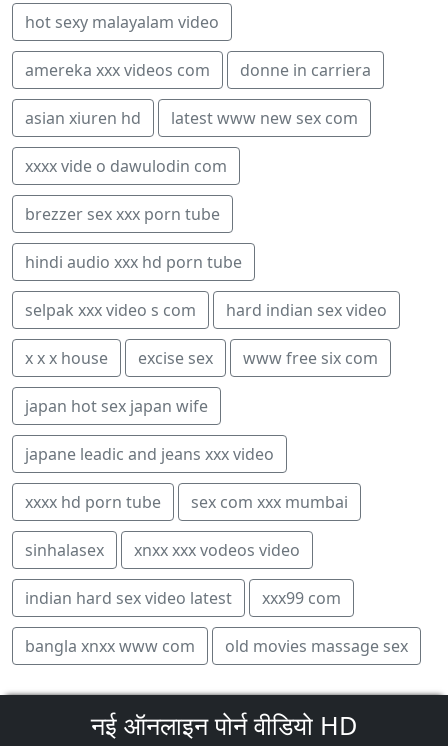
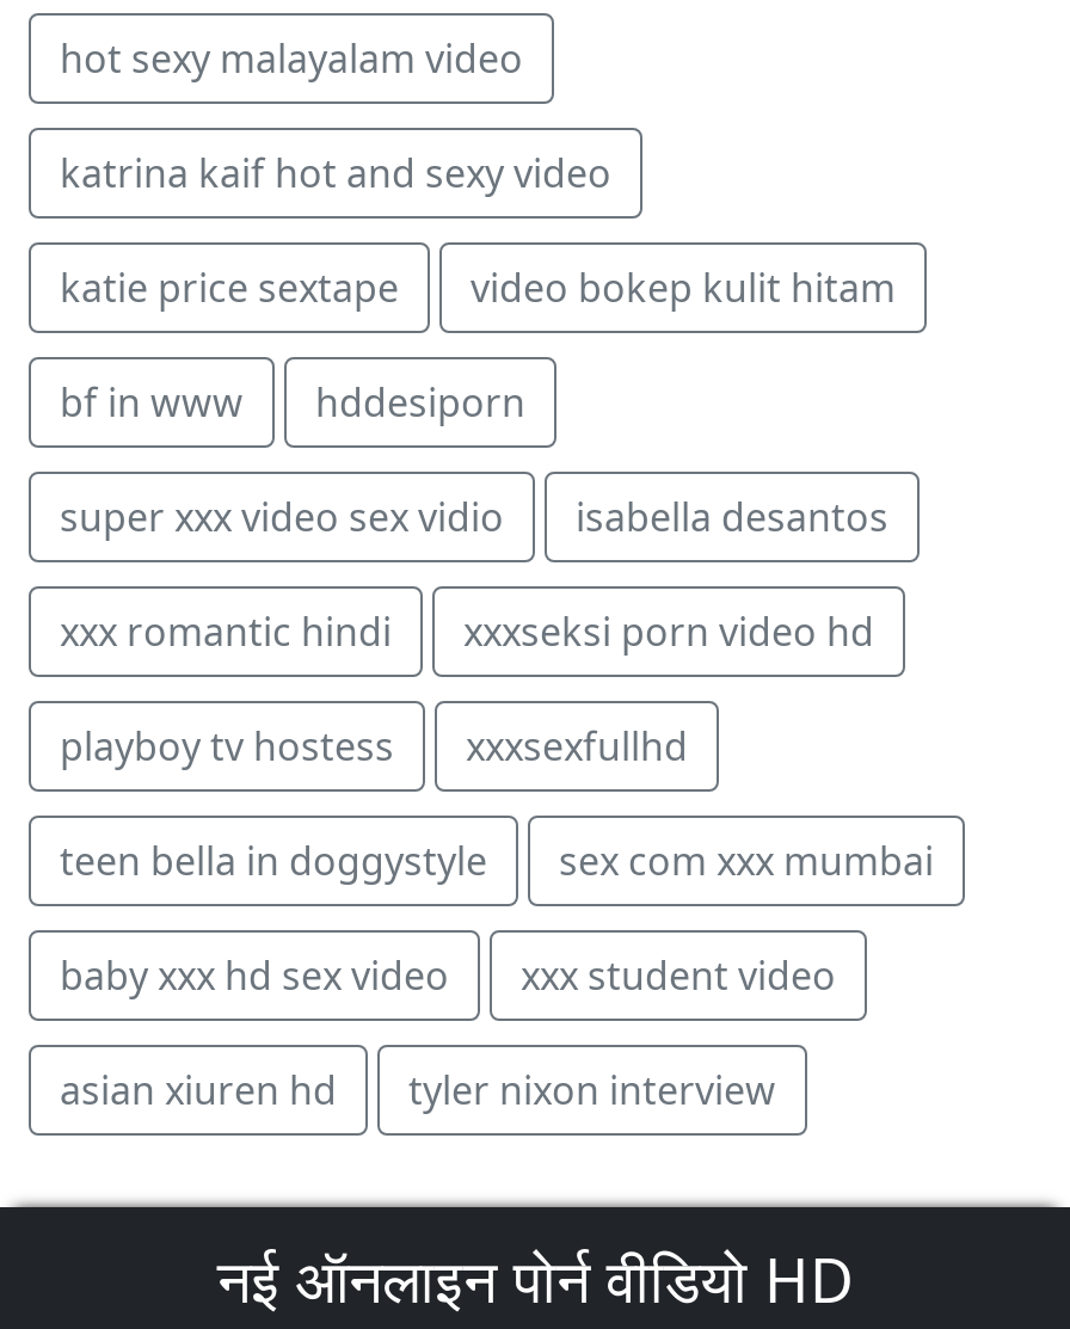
[25,58,371,80] amereka xxx videos com | donne in carriera -> [60,146,896,1001] katrina kaif hot and sexy video | katie price sextape | video bokep kulit hitam | bf in www | hddesiporn | super xxx video sex vidio | isabella desantos | xxx romantic hindi | xxxseksi porn video hd | playboy tv hostess | xxxsexfullhd | teen bella in doggystyle | baby xxx hd sex video | xxx student video
[25,106,408,656] latest www new sex com | xxxx vide o dawulodin com | brezzer sex xxx porn tube | hindi audio xxx hd porn tube | selpak xxx video s com | hard indian sex video | x x x house | excise sex | www free six com | japan hot sex japan wife | japane leadic and jeans xxx video | xxxx hd porn tube | sinhalasex | xnxx xxx vodeos video | indian hard sex video latest | xxx99 com | bangla xnxx www com | old movies massage sex -> [408,1063,776,1115] tyler nixon interview
moved [25,106,141,128] -> [60,1063,337,1115]: asian xiuren hd
moved [191,490,348,512] -> [559,833,934,886]: sex com xxx mumbai

